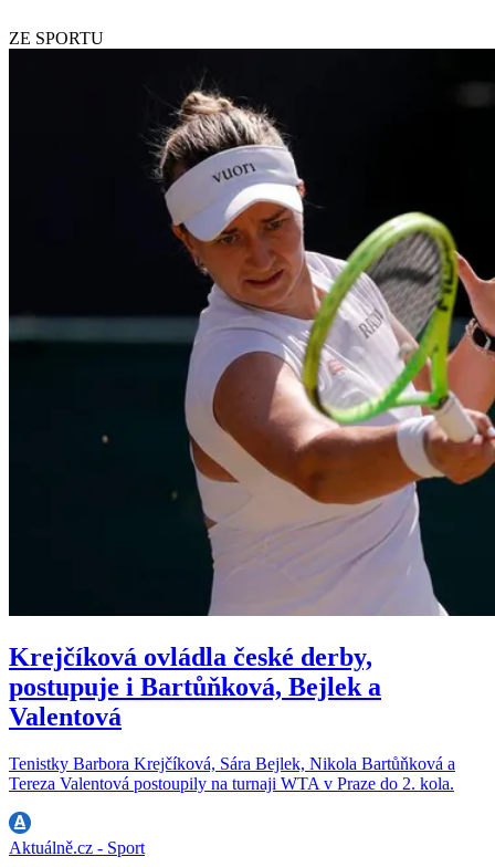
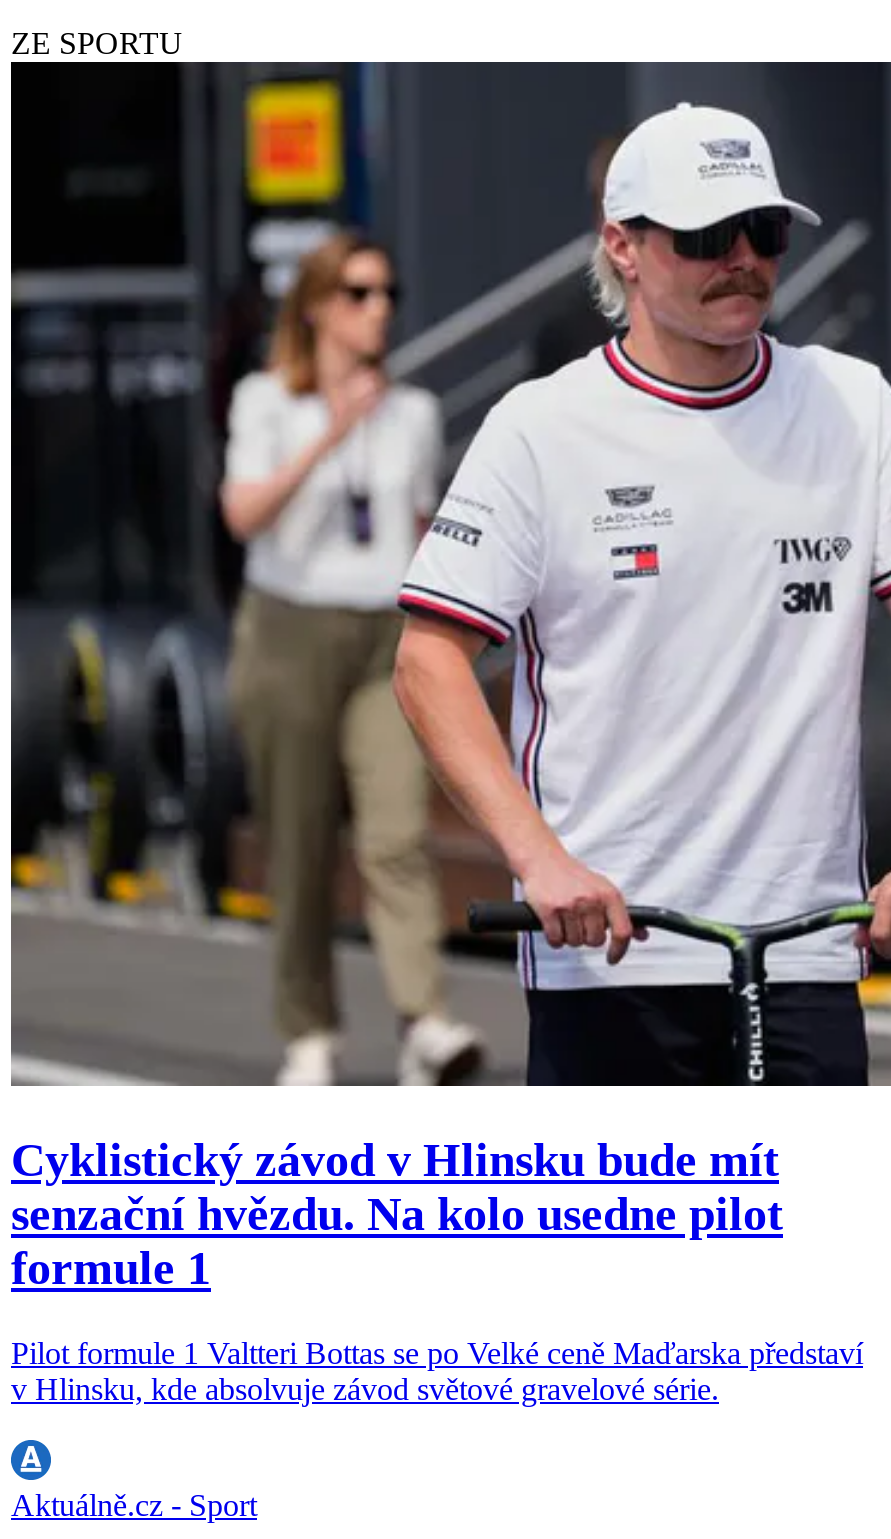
[8,48,492,731] [image] | Krejčíková ovládla české derby, | postupuje i Bartůňková, Bejlek a | Valentová -> [9,61,885,1294] [image] | Cyklistický závod v Hlinsku bude mít | senzační hvězdu. Na kolo usedne pilot | formule 1
[9,754,455,792] Tenistky Barbora Krejčíková, Sára Bejlek, Nikola Bartůňková a | Tereza Valentová postoupily na turnaji WTA v Praze do 2. kola. -> [11,1336,863,1406] Pilot formule 1 Valtteri Bottas se po Velké ceně Maďarska představí | v Hlinsku, kde absolvuje závod světové gravelové série.

